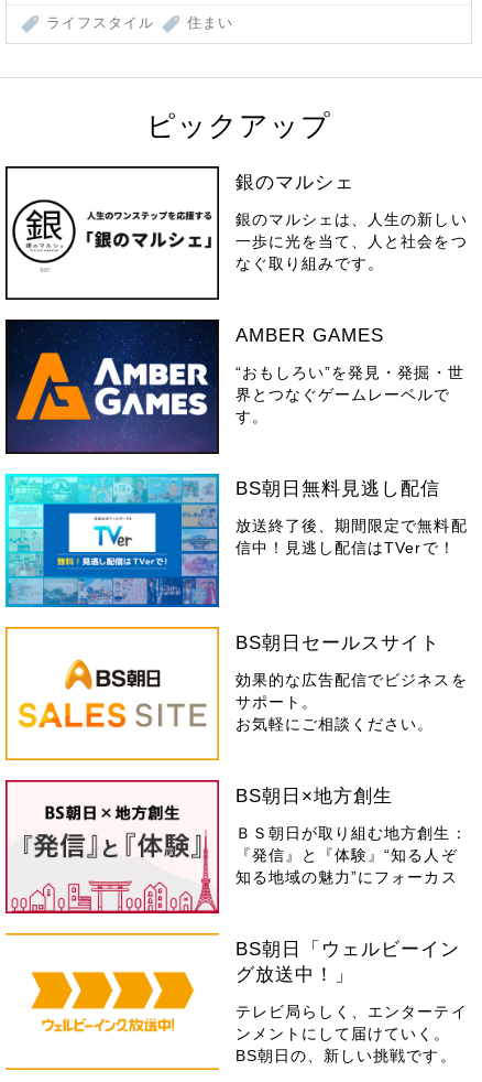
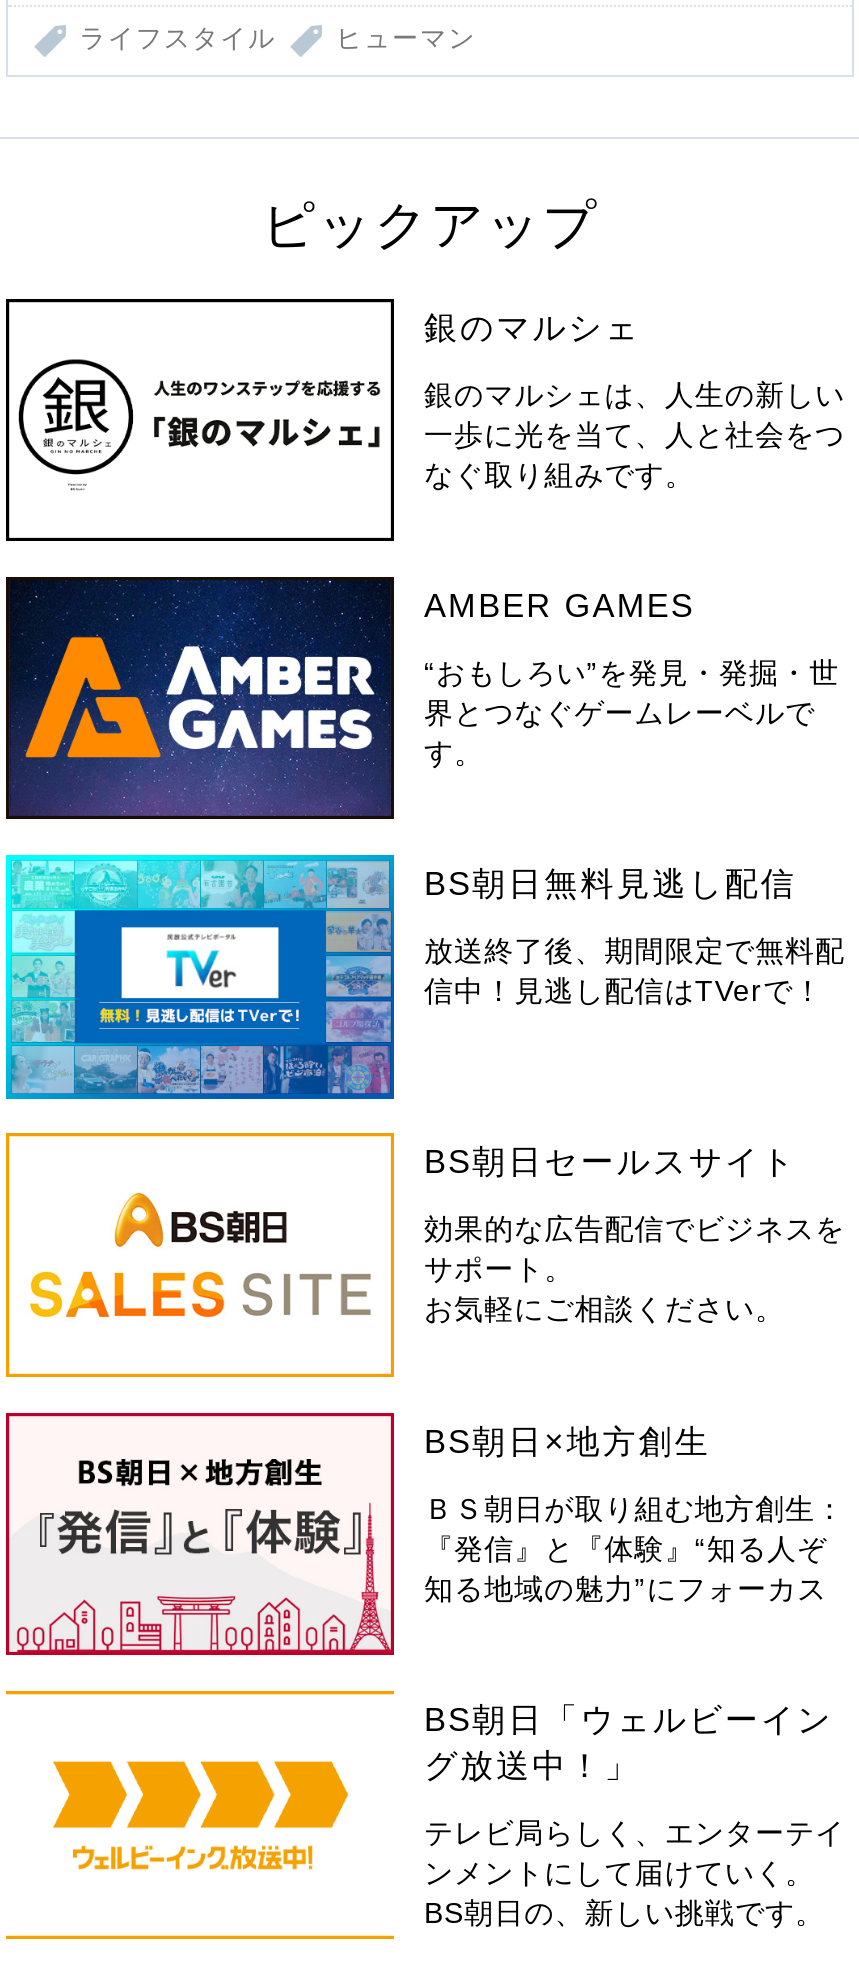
[187,15,233,31] 住まい -> [336,24,476,54] ヒューマン

